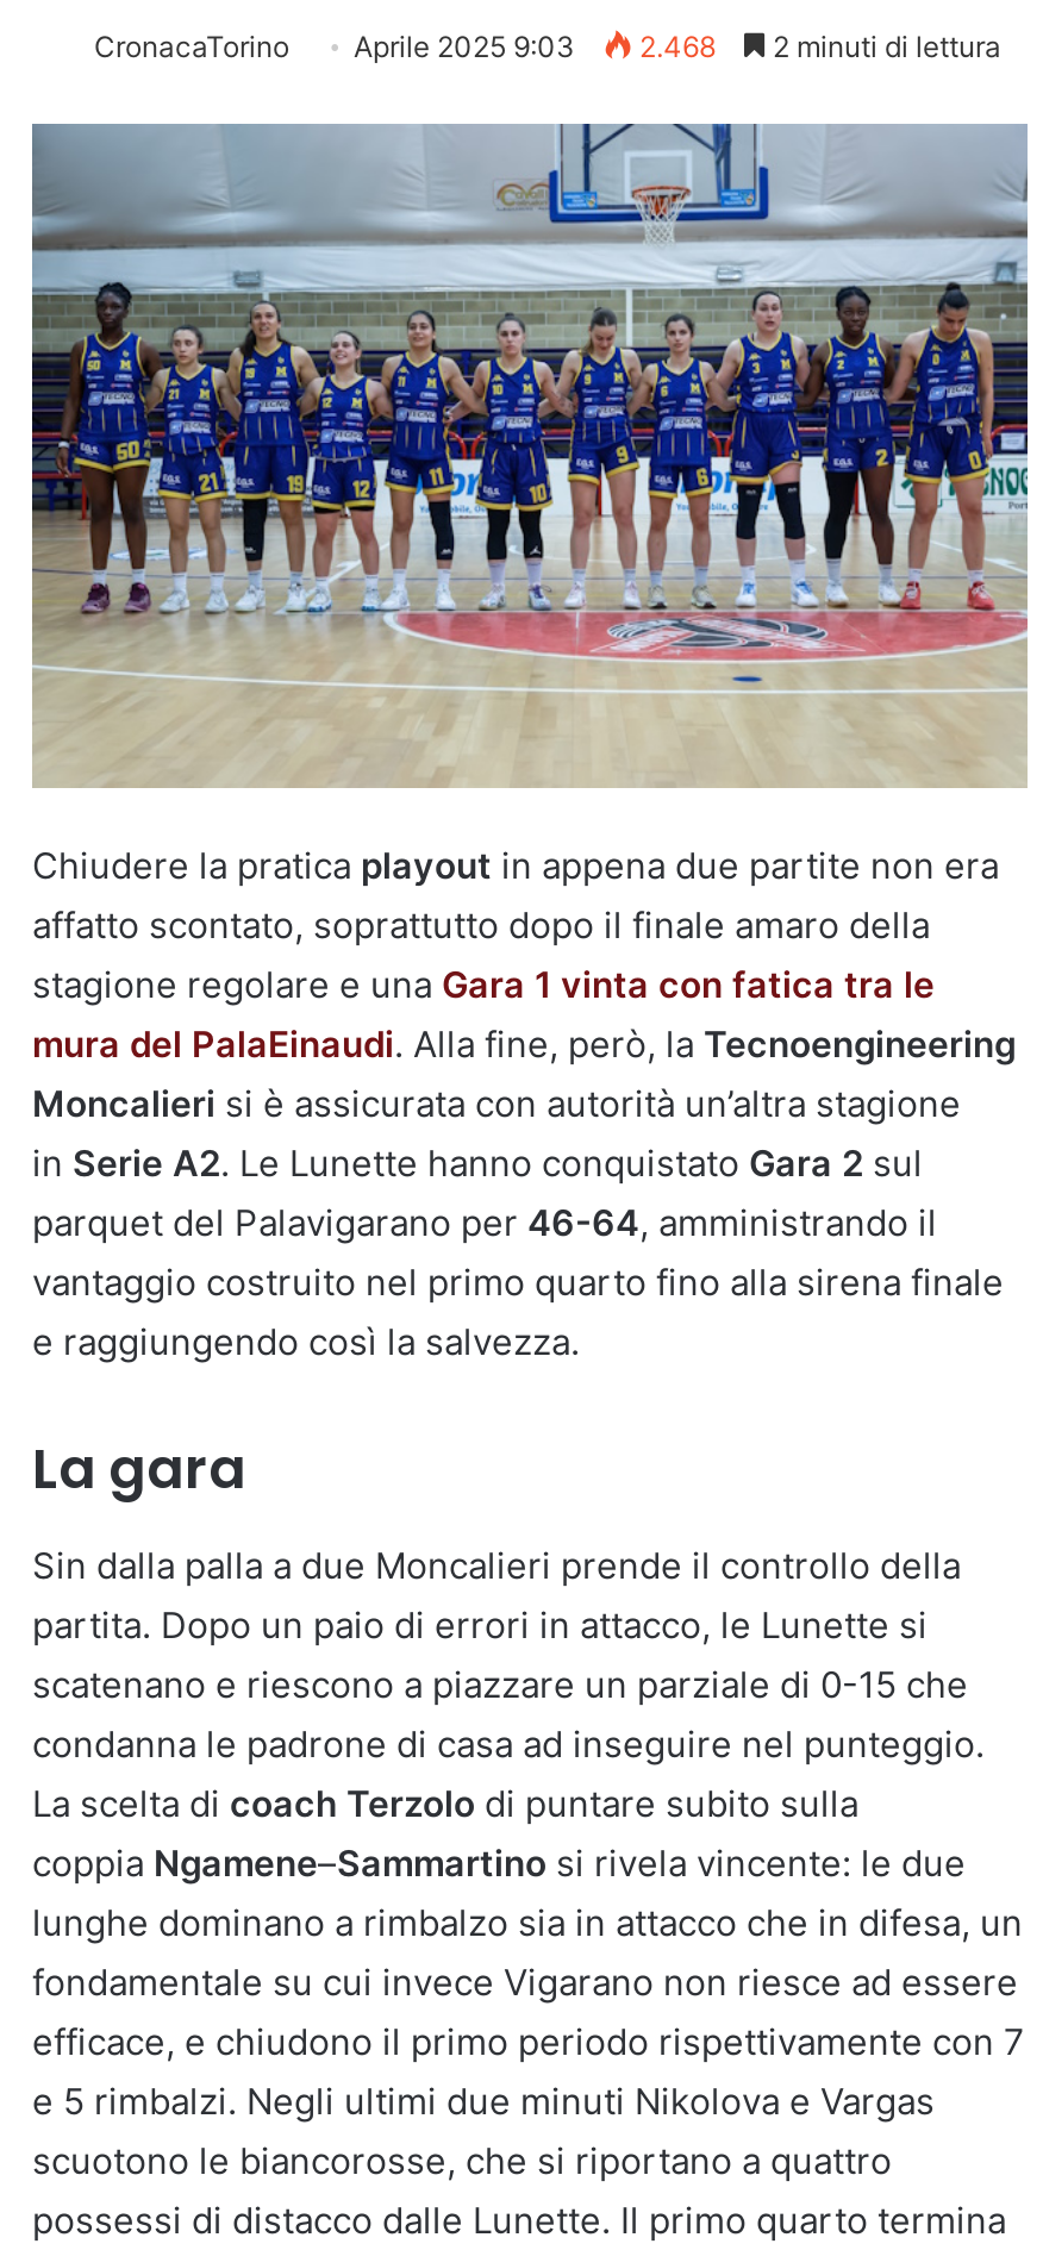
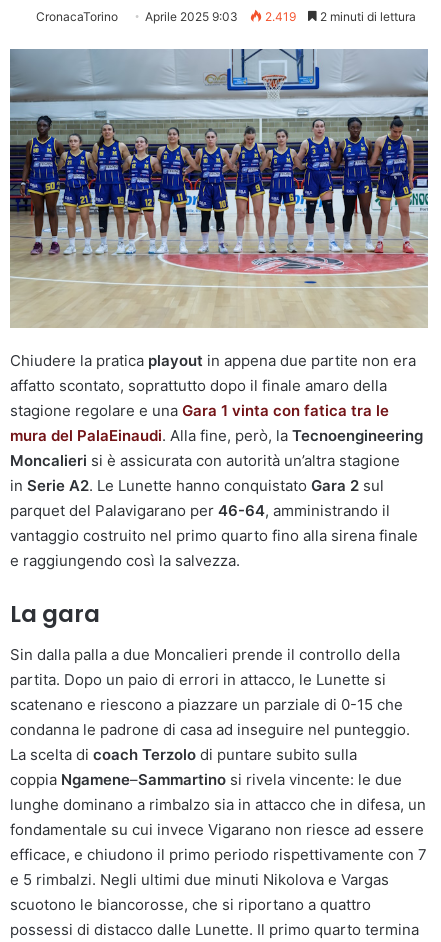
[94,29,1001,65] CronacaTorino Aprile 2025 9:03 2.468 2 minuti di lettura -> [36,9,416,24] CronacaTorino Aprile 2025 9:03 2.419 2 minuti di lettura

